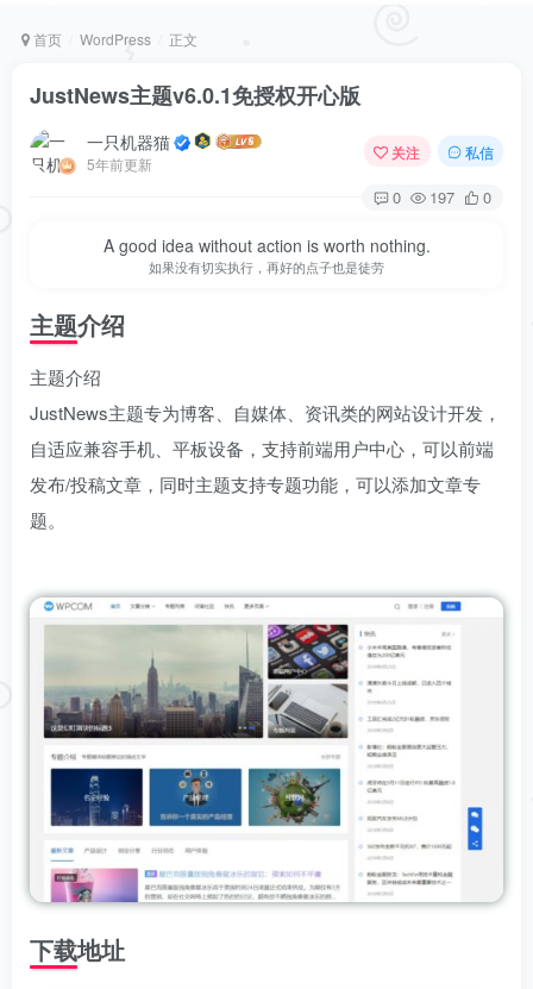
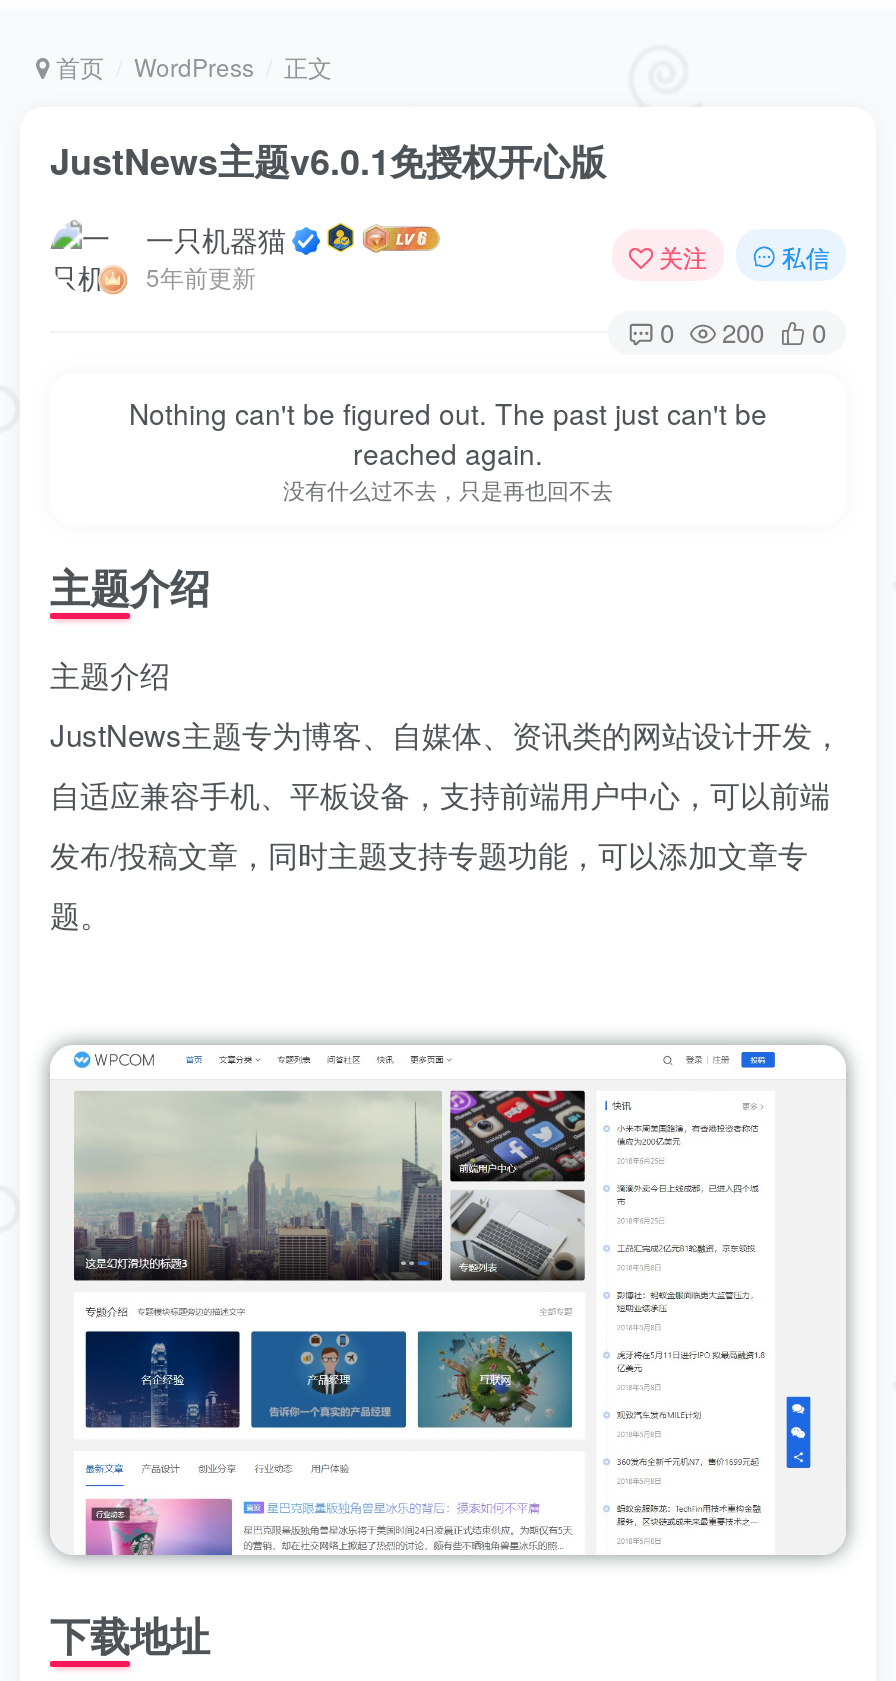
[393,186,491,208] 0 197 0 -> [660,313,826,351] 0 200 0
[103,233,430,276] A good idea without action is worth nothing. | 如果没有切实执行，再好的点子也是徒劳 -> [129,393,767,505] Nothing can't be figured out. The past just can't be | reached again. | 没有什么过不去，只是再也回不去

